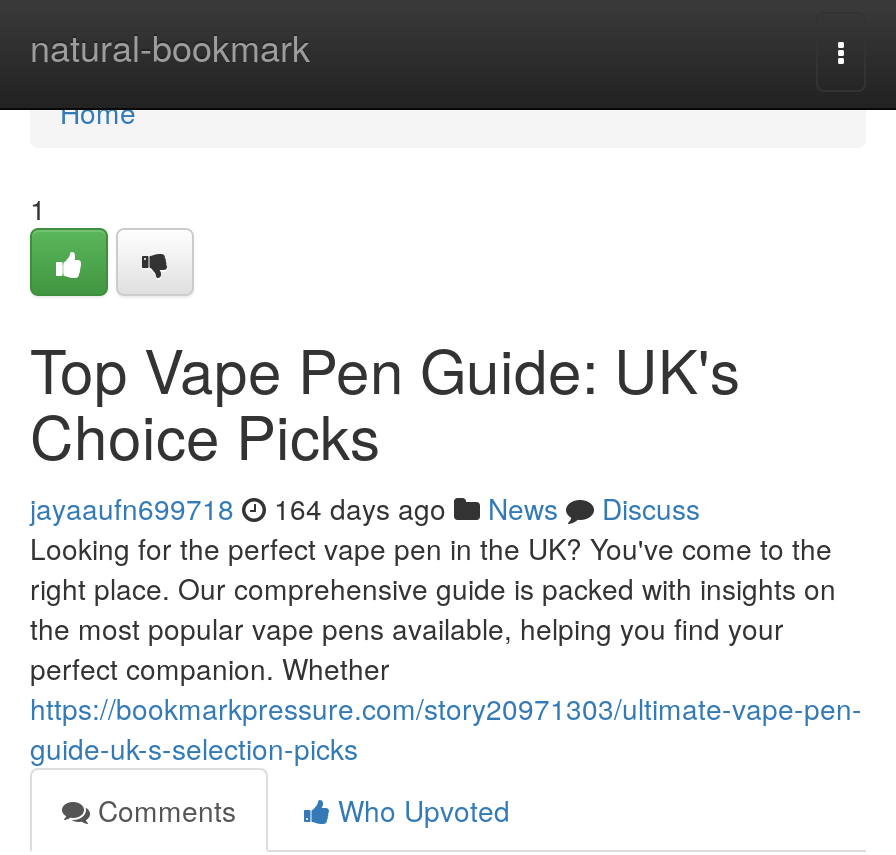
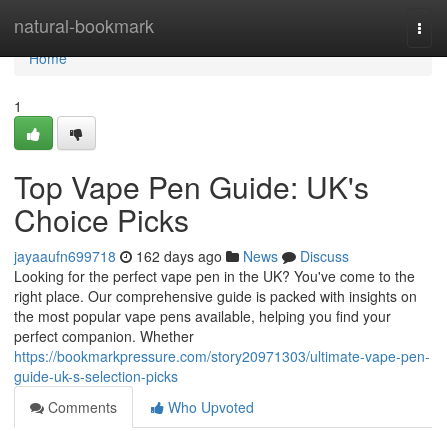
[30,488,700,528] jayaaufn699718 164 days ago News Discuss -> [14,246,349,266] jayaaufn699718 162 days ago News Discuss

